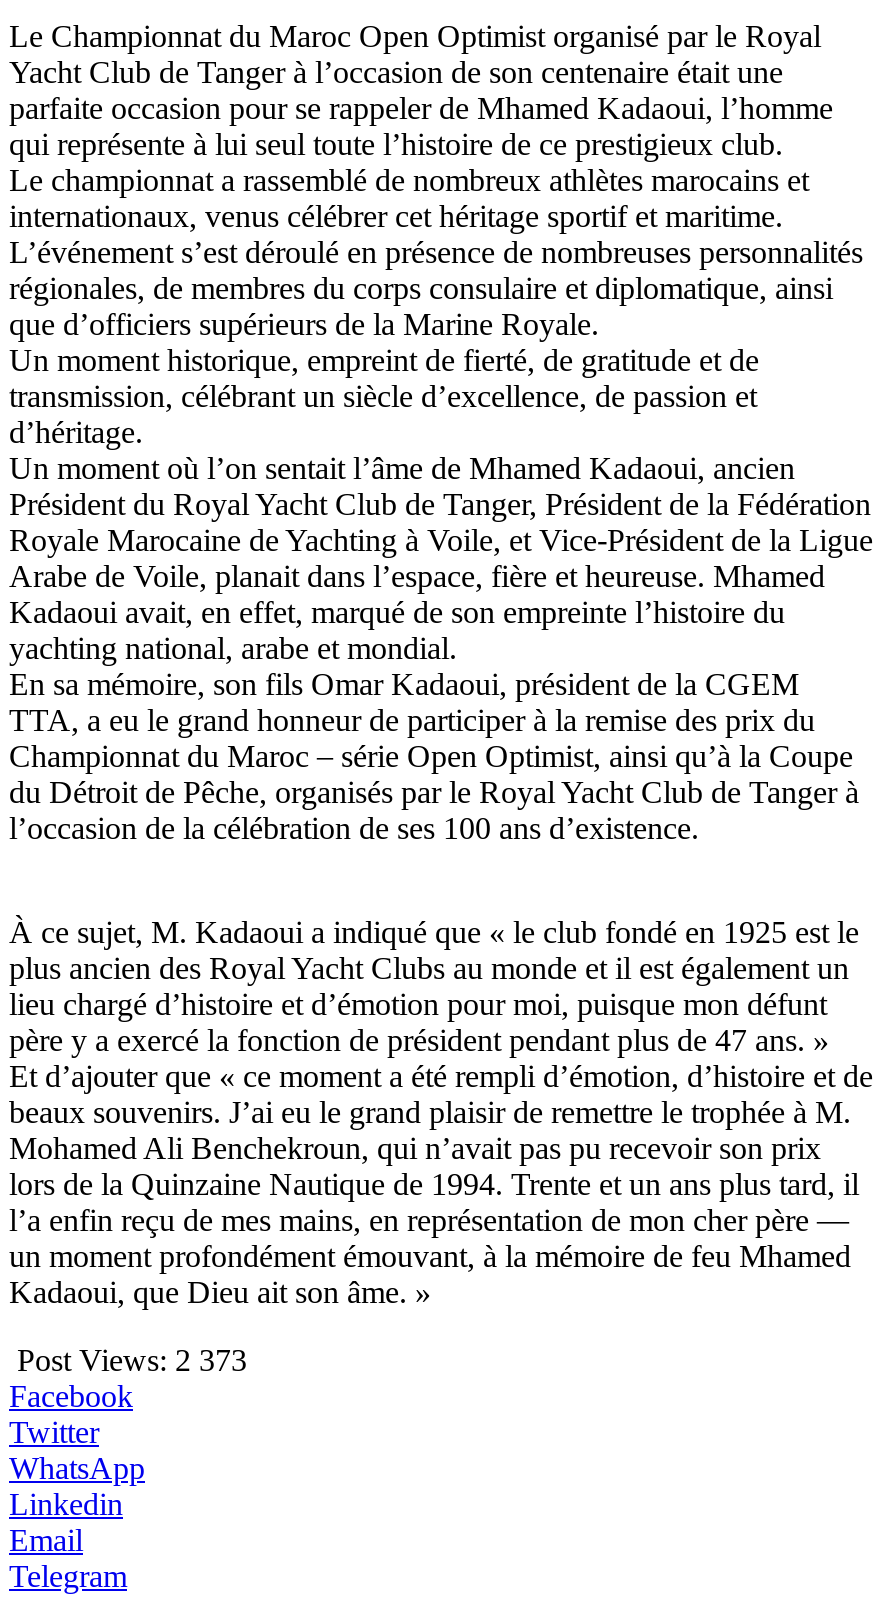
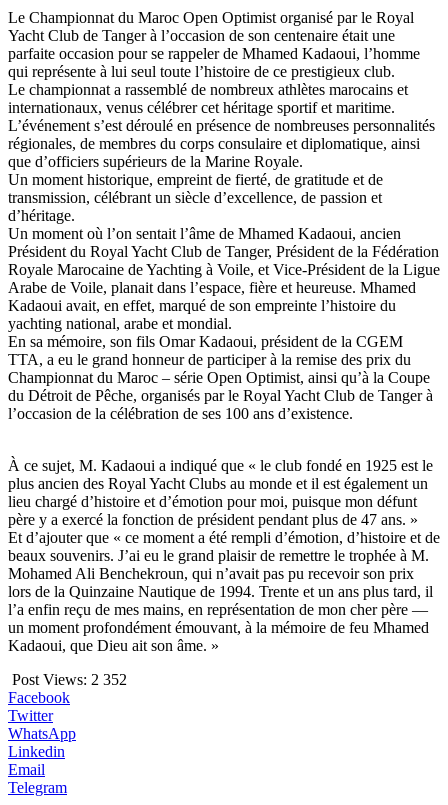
[17,1343,247,1377] Post Views: 2 373 -> [12,671,127,688] Post Views: 2 352

